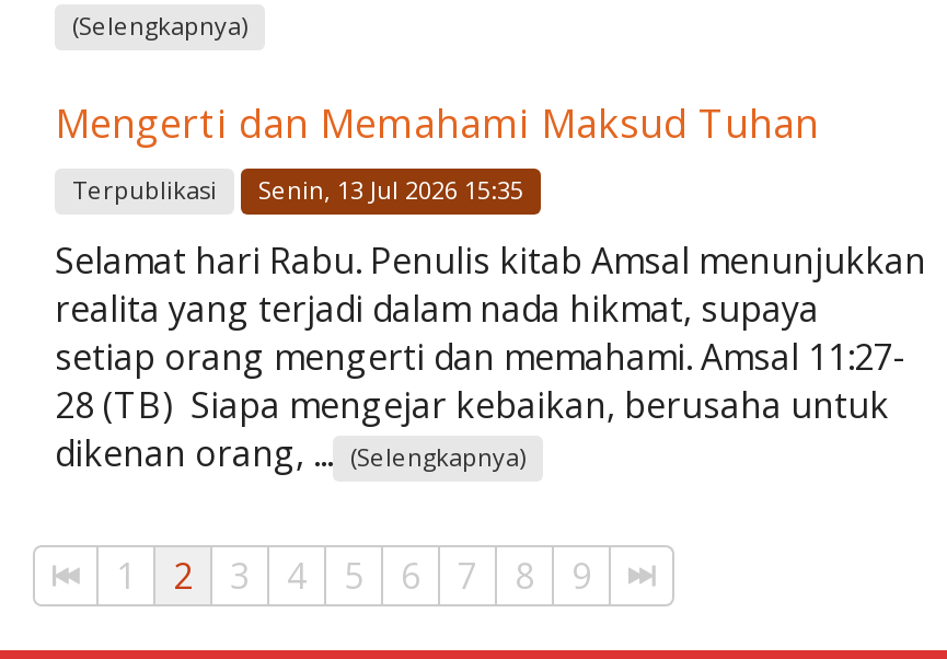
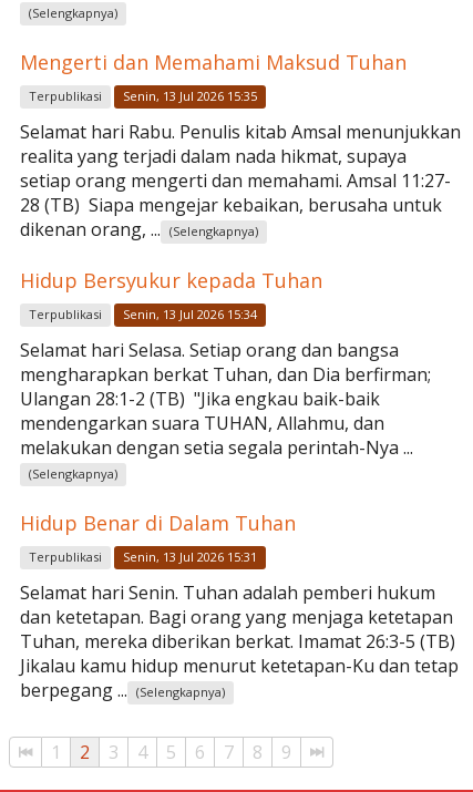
none -> [20,267,460,702] Hidup Bersyukur kepada Tuhan | Terpublikasi | Senin, 13 Jul 2026 15:34 | Selamat hari Selasa. Setiap orang dan bangsa | mengharapkan berkat Tuhan, dan Dia berfirman; | Ulangan 28:1-2 (TB) "Jika engkau baik-baik | mendengarkan suara TUHAN, Allahmu, dan | melakukan dengan setia segala perintah-Nya ... | (Selengkapnya) | Hidup Benar di Dalam Tuhan | Terpublikasi | Senin, 13 Jul 2026 15:31 | Selamat hari Senin. Tuhan adalah pemberi hukum | dan ketetapan. Bagi orang yang menjaga ketetapan | Tuhan, mereka diberikan berkat. Imamat 26:3-5 (TB) | Jikalau kamu hidup menurut ketetapan-Ku dan tetap | berpegang ... (Selengkapnya)

